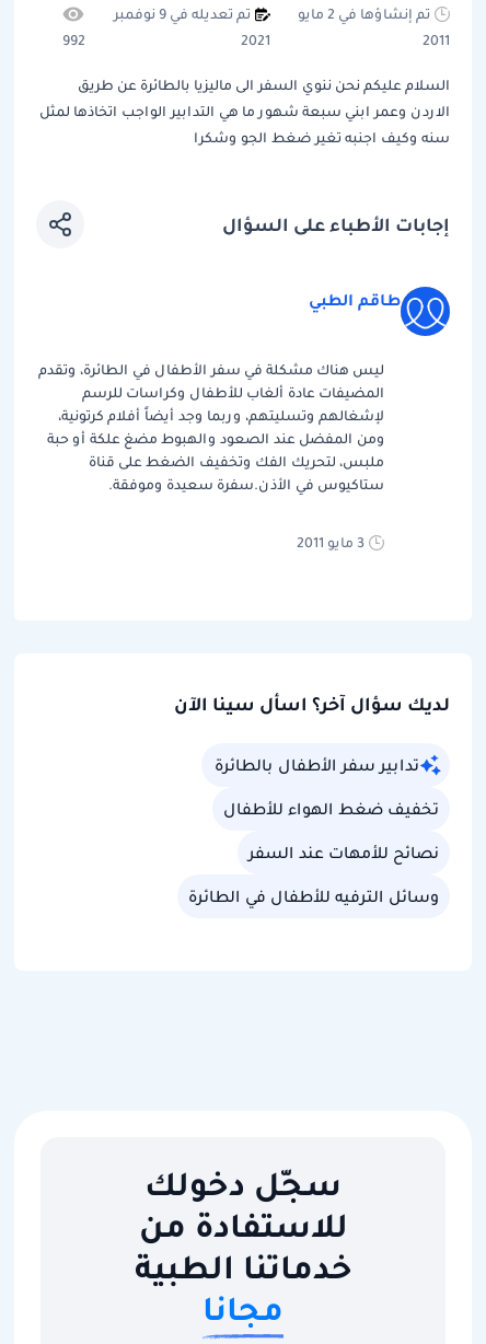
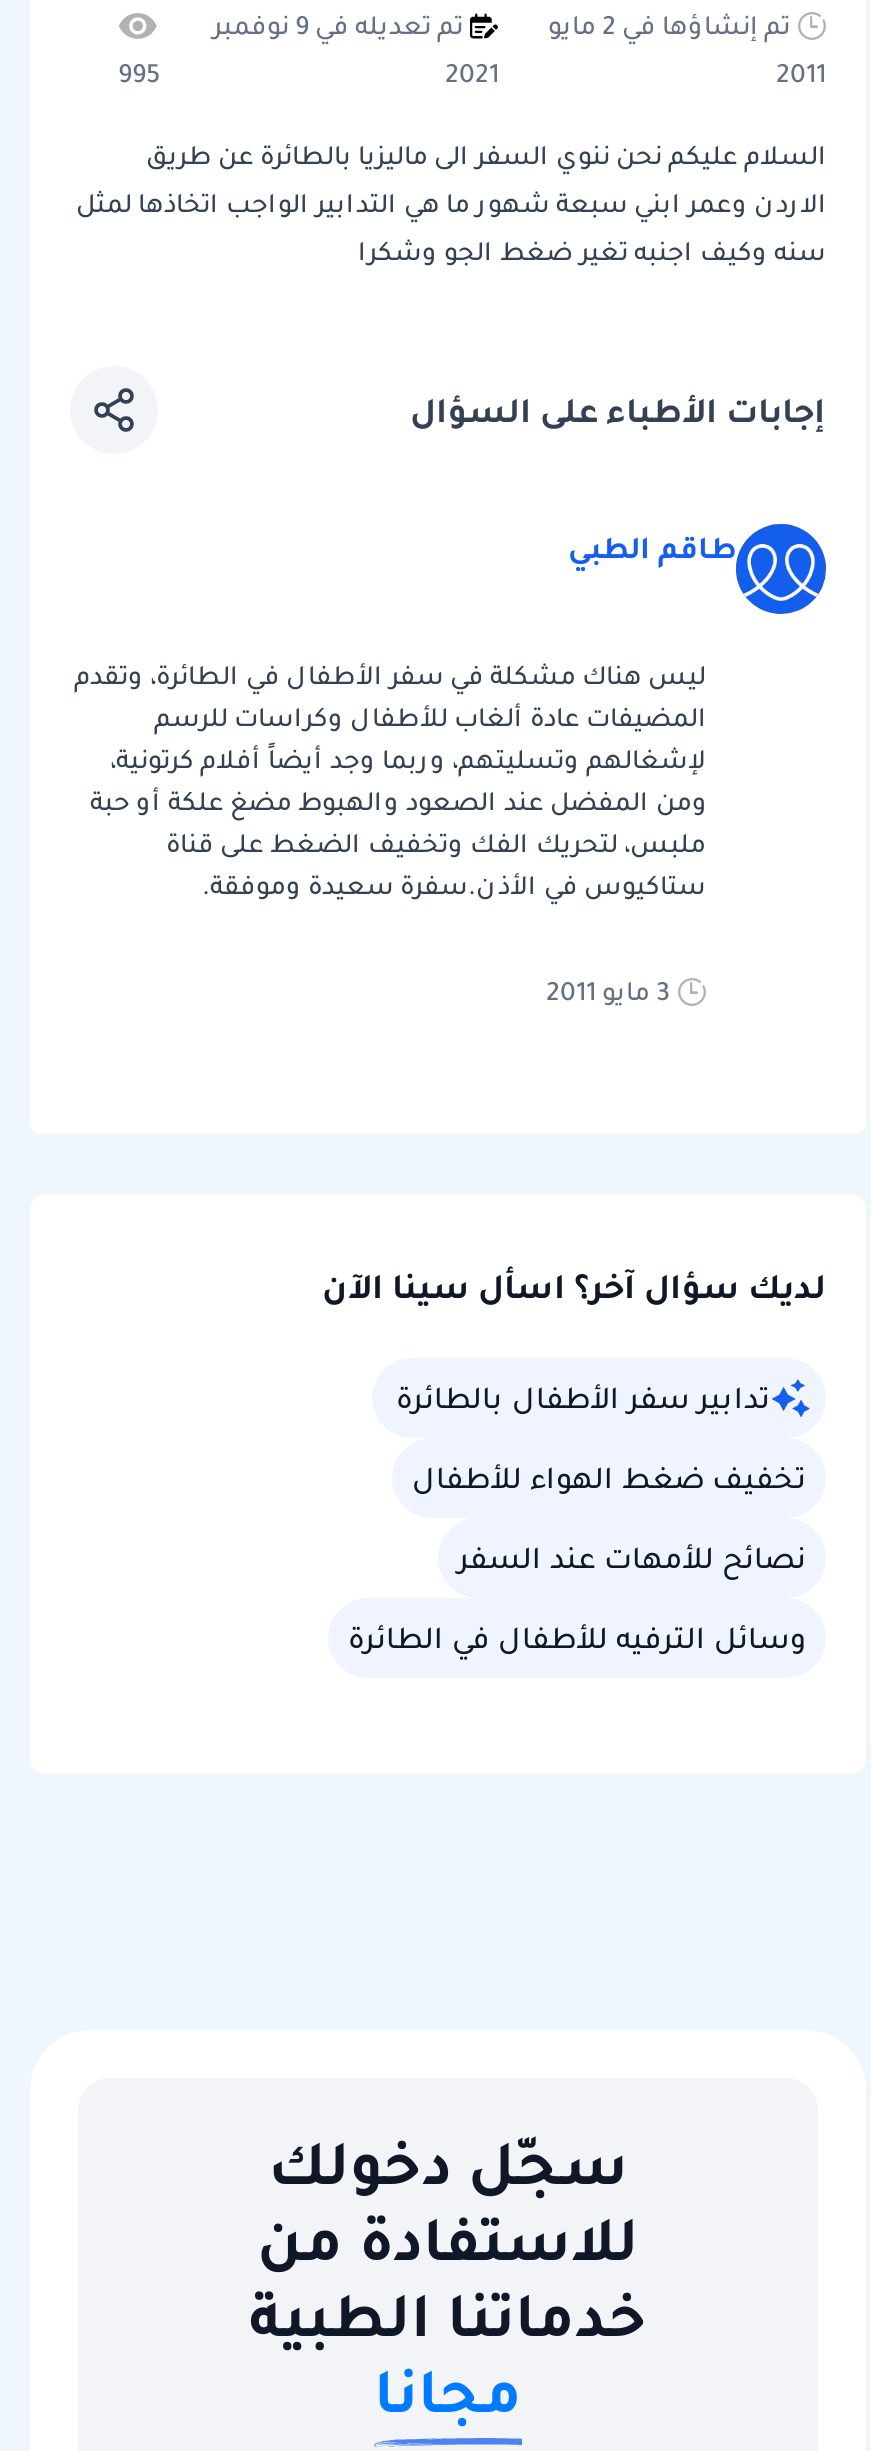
[62,30,85,50] 992 -> [118,54,160,92] 995

